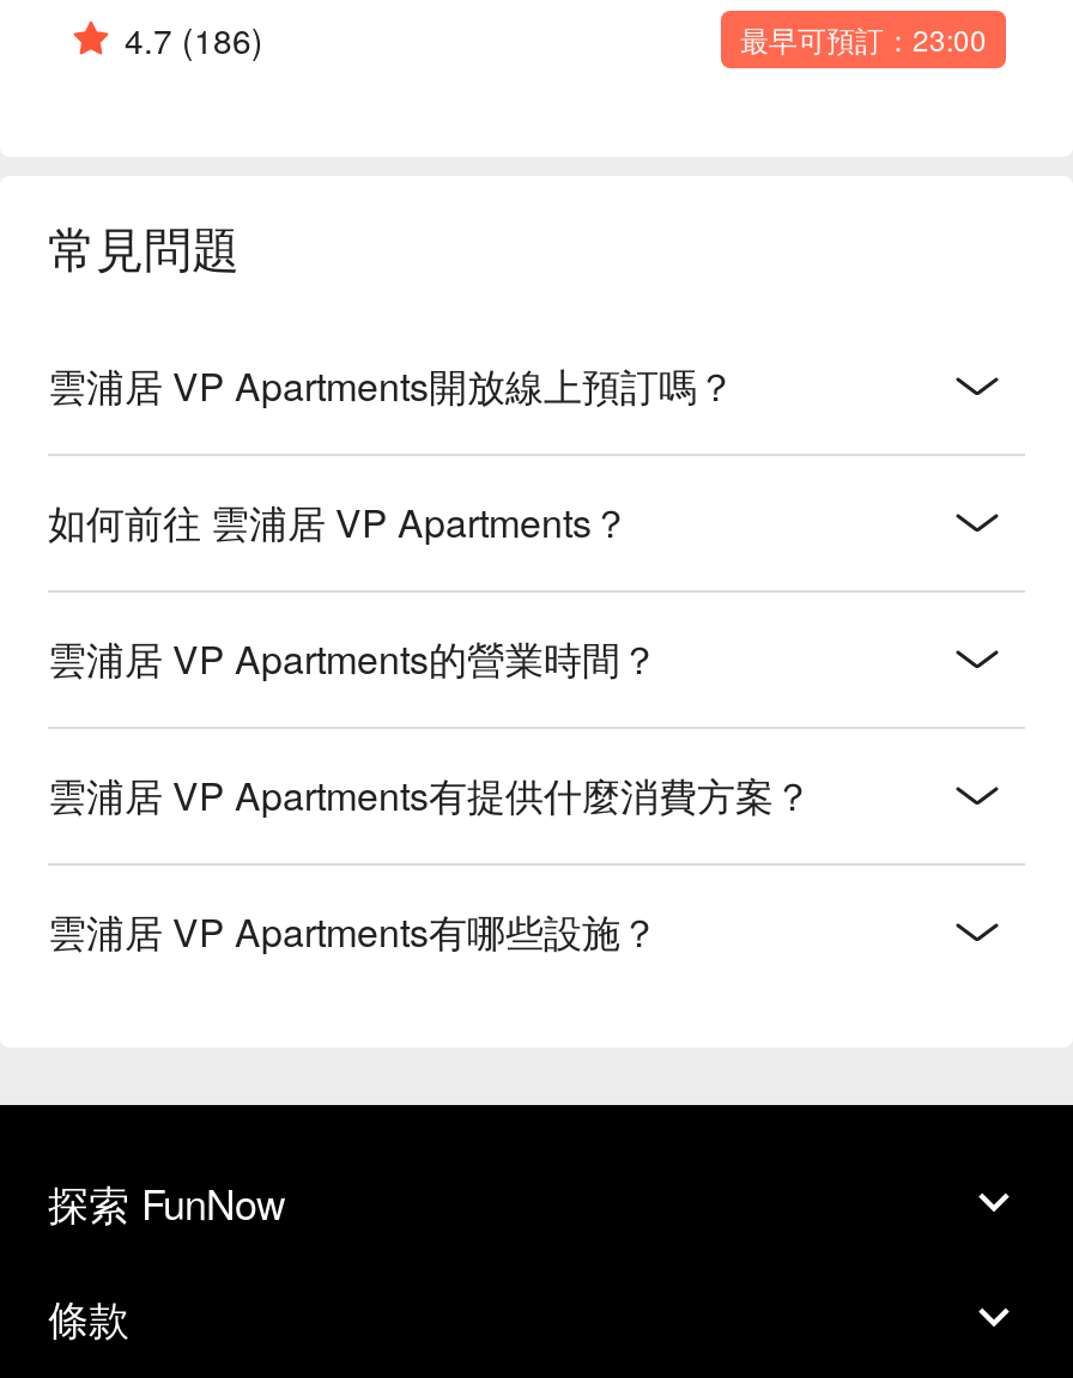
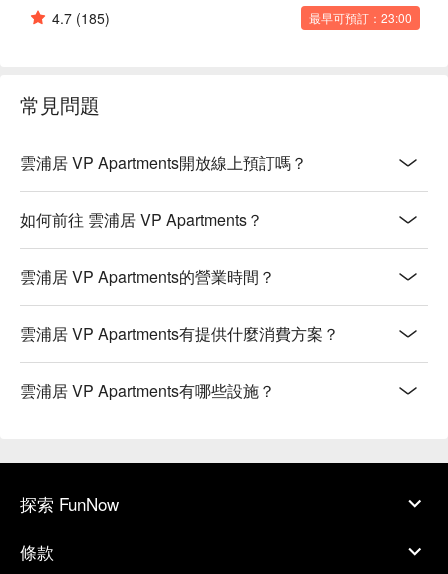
[125,16,263,63] 4.7 (186) -> [52,8,110,28] 4.7 (185)

